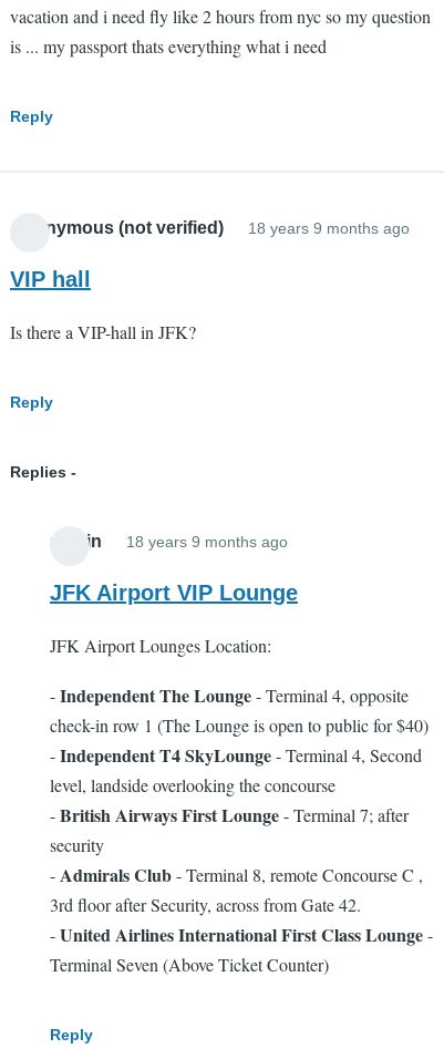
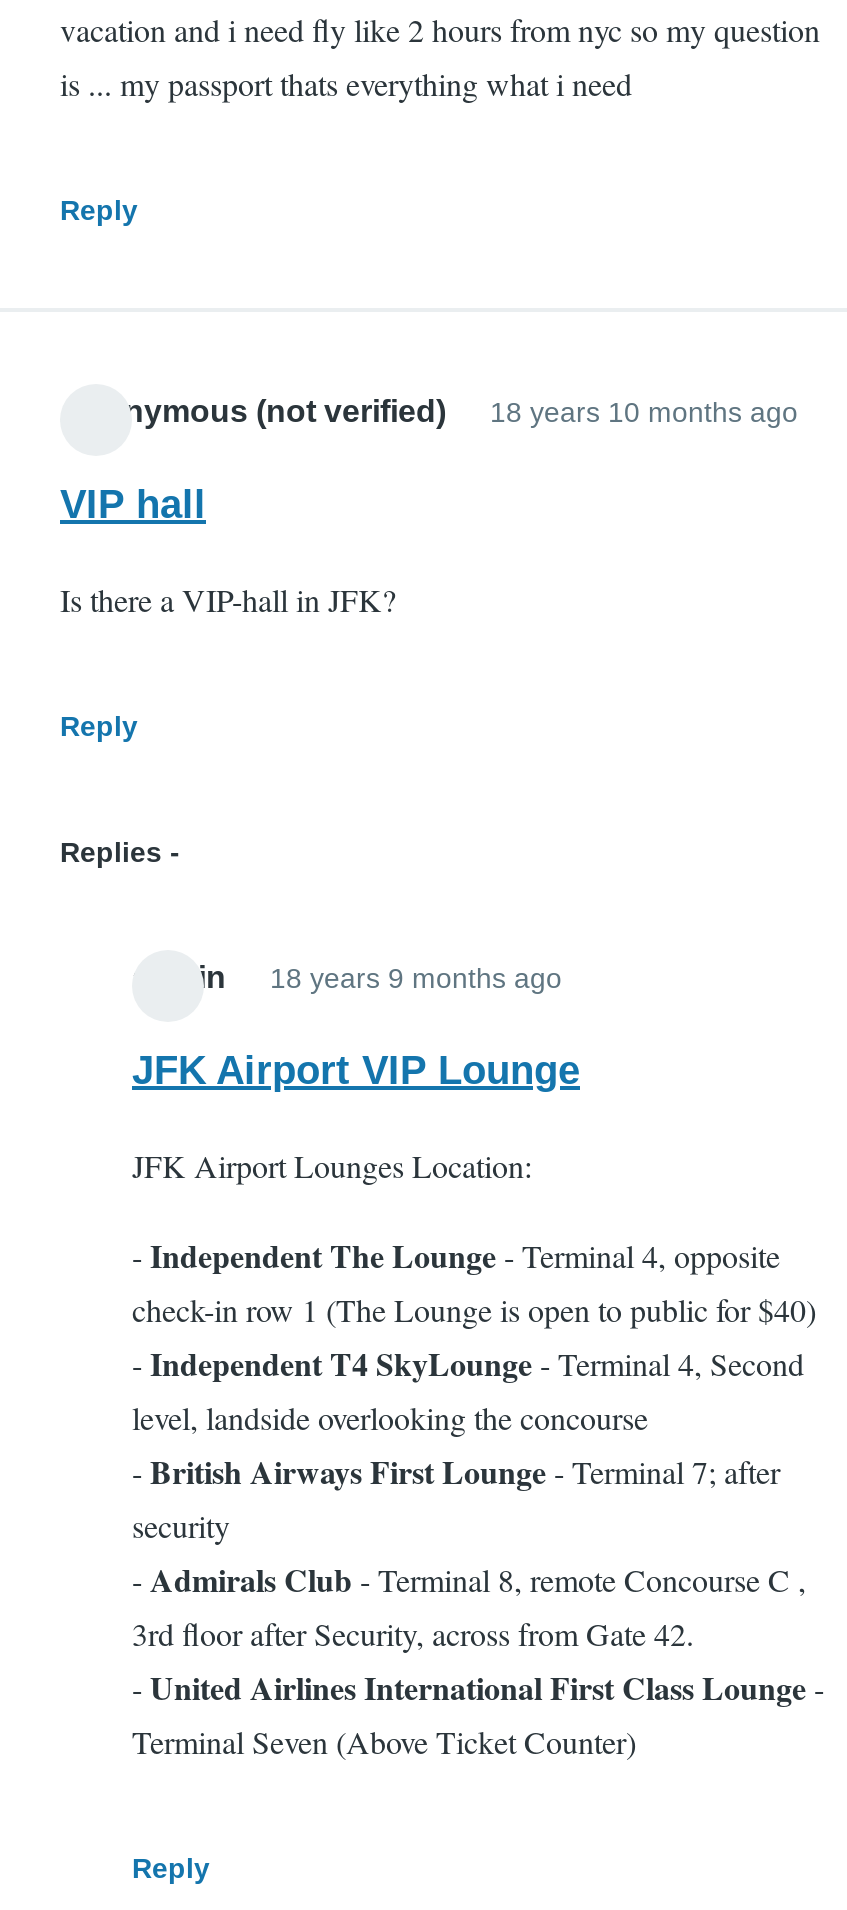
[248,219,410,237] 18 years 9 months ago -> [490,395,798,427] 18 years 10 months ago

